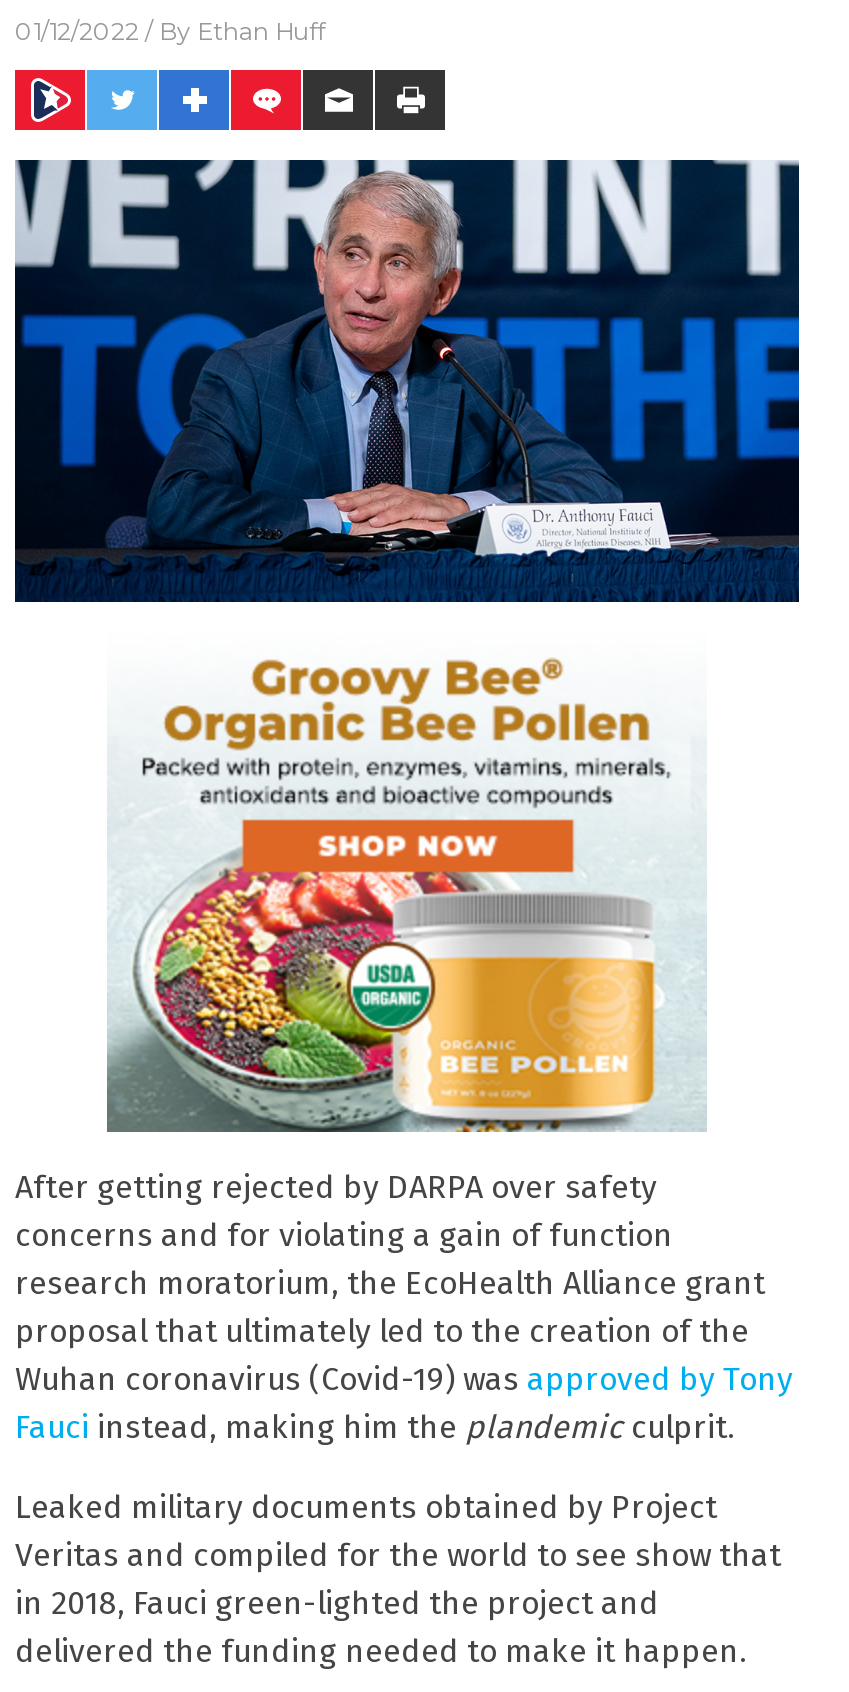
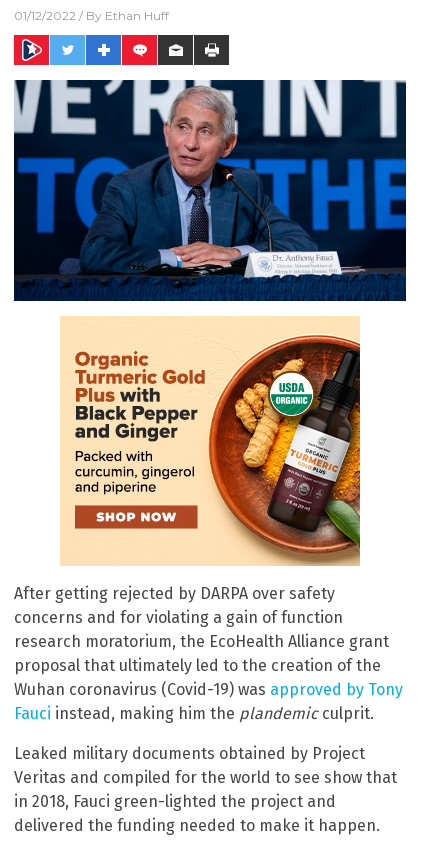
[105,634,707,1134] [image] -> [60,316,361,566] [image]

